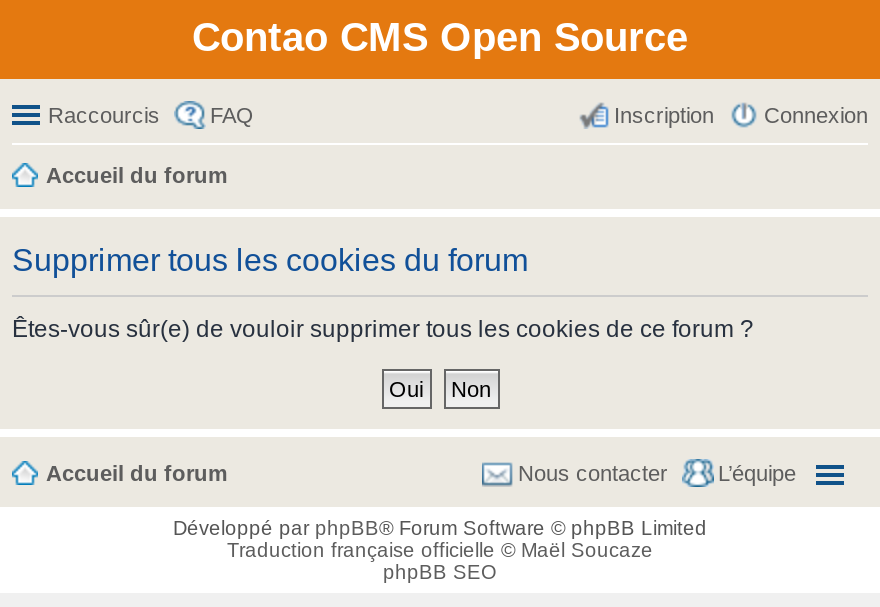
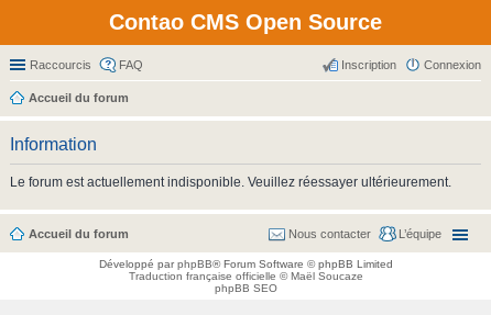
[12,243,528,277] Supprimer tous les cookies du forum -> [10,135,97,154] Information
[12,315,754,343] Êtes-vous sûr(e) de vouloir supprimer tous les cookies de ce forum ? -> [10,175,451,190] Le forum est actuellement indisponible. Veuillez réessayer ultérieurement.

